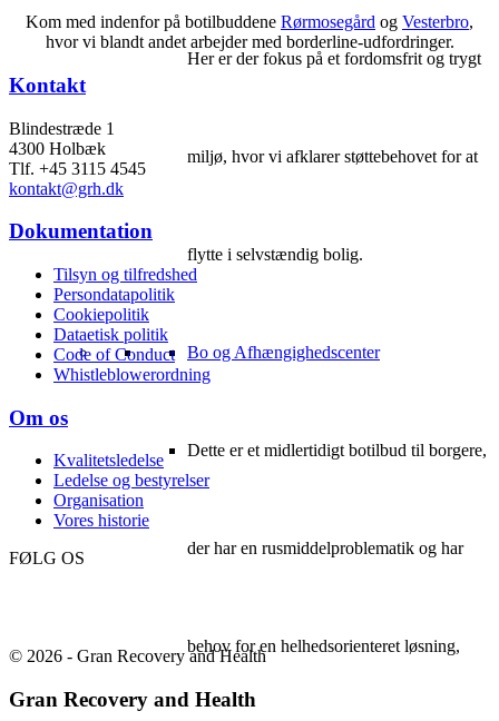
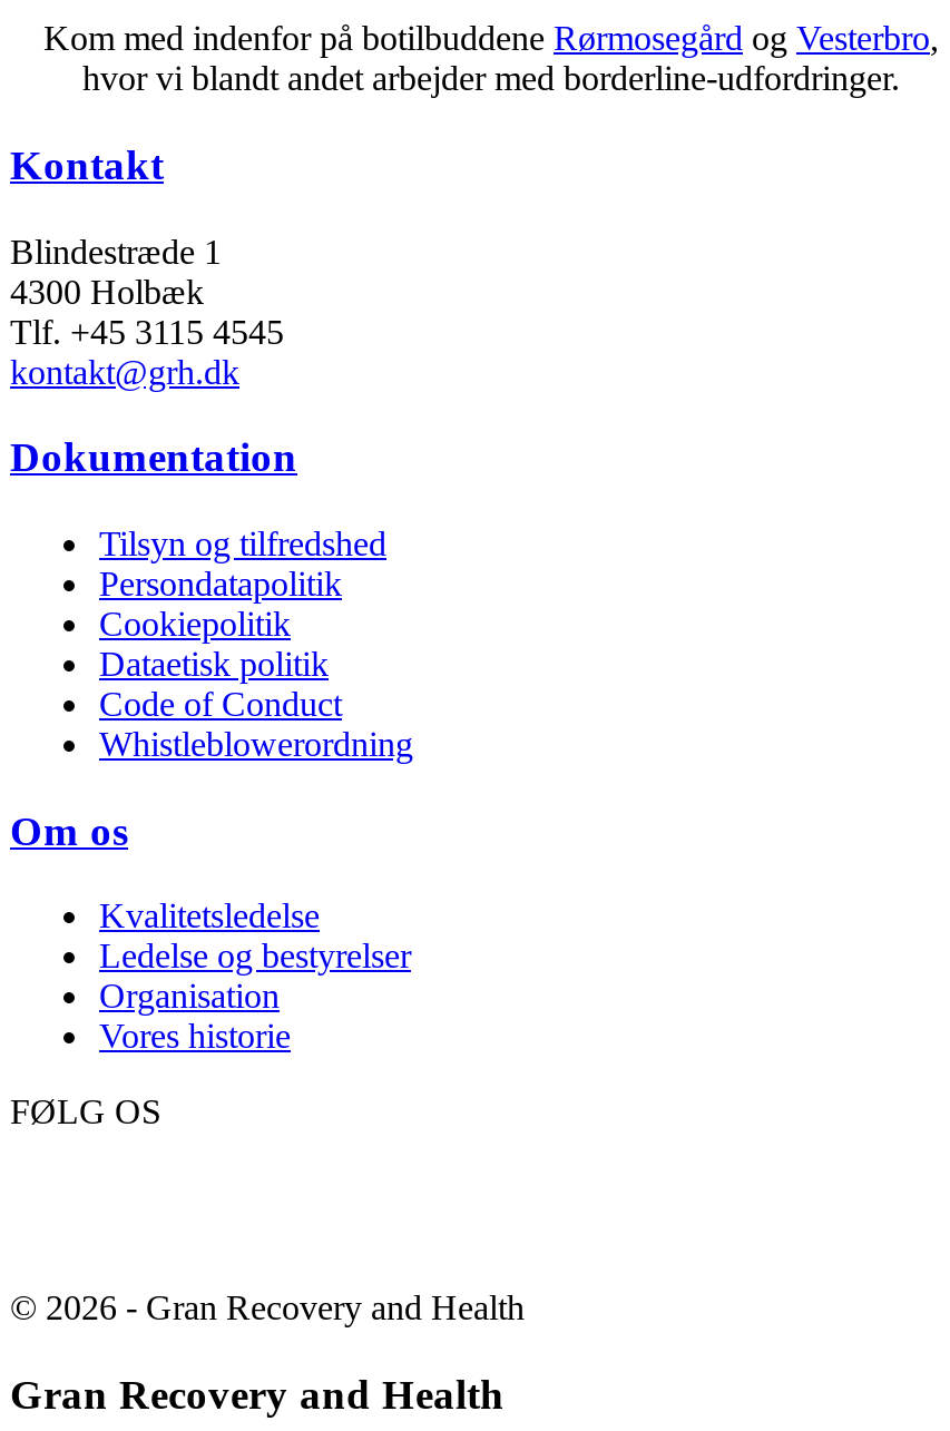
[187,49,481,68] Her er der fokus på et fordomsfrit og trygt -> none
[187,147,478,166] miljø, hvor vi afklarer støttebehovet for at -> none
[187,245,363,264] flytte i selvstændig bolig. -> none
[187,343,380,362] Bo og Afhængighedscenter -> none
[187,441,487,460] Dette er et midlertidigt botilbud til borgere, -> none
[187,539,463,557] der har en rusmiddelproblematik og har -> none
[187,636,460,655] behov for en helhedsorienteret løsning, -> none

